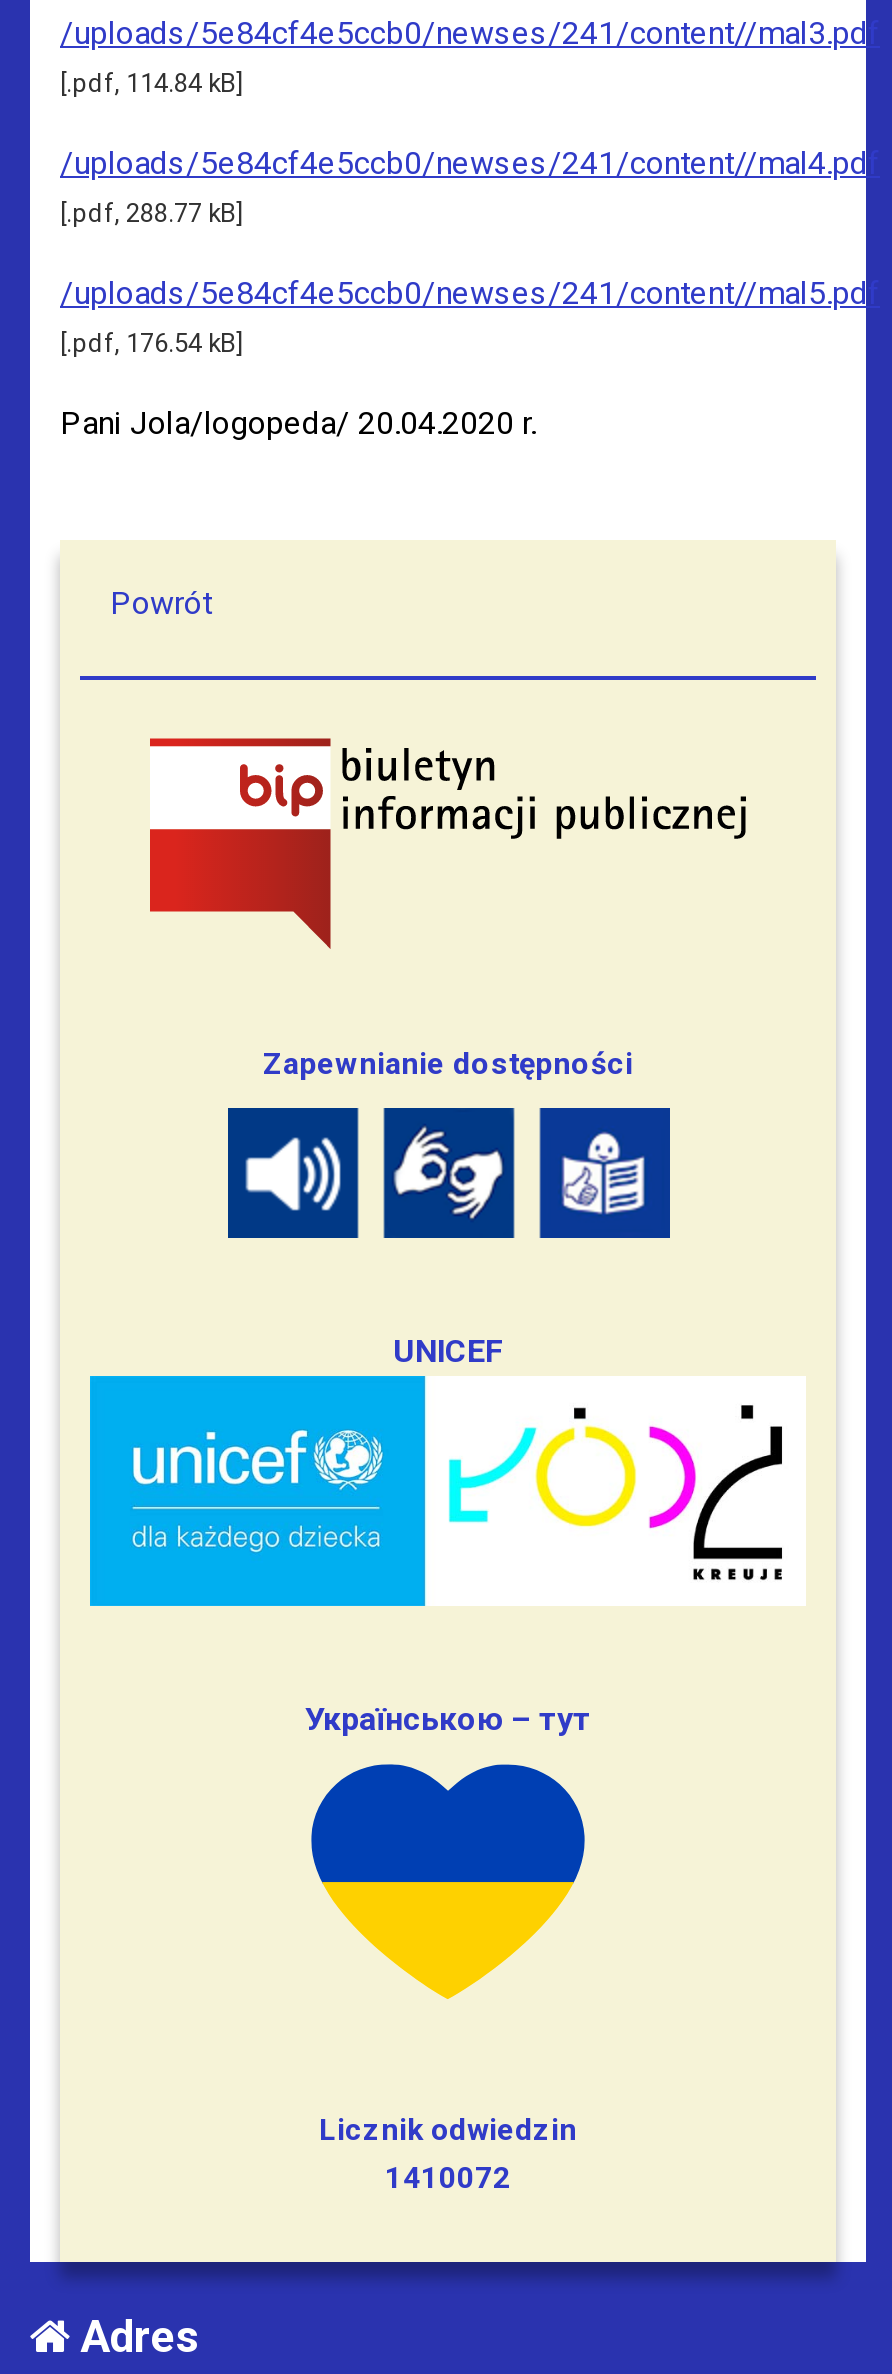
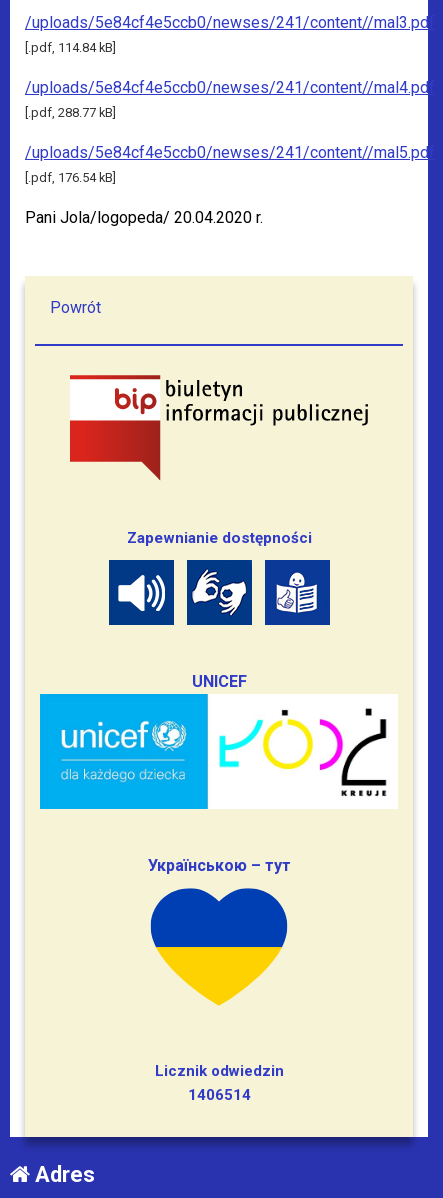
[385,2161,511,2197] 1410072 -> [187,1086,250,1104] 1406514

